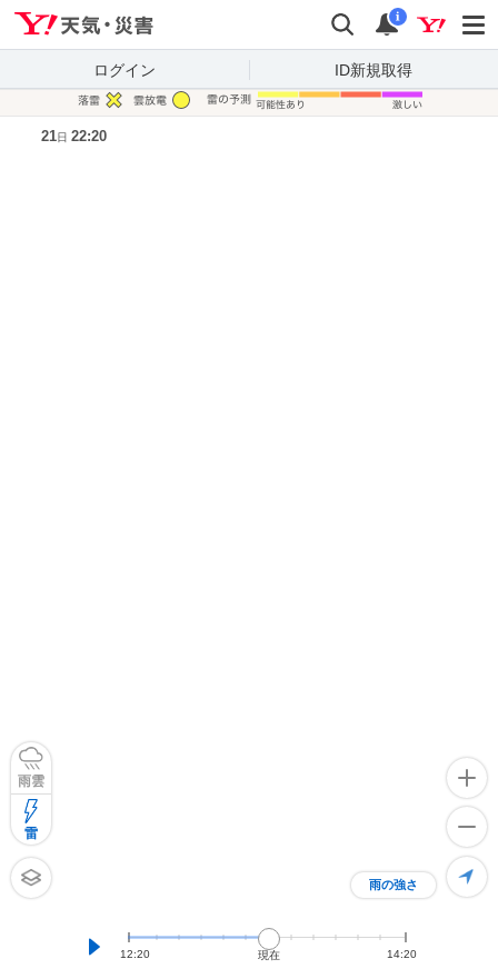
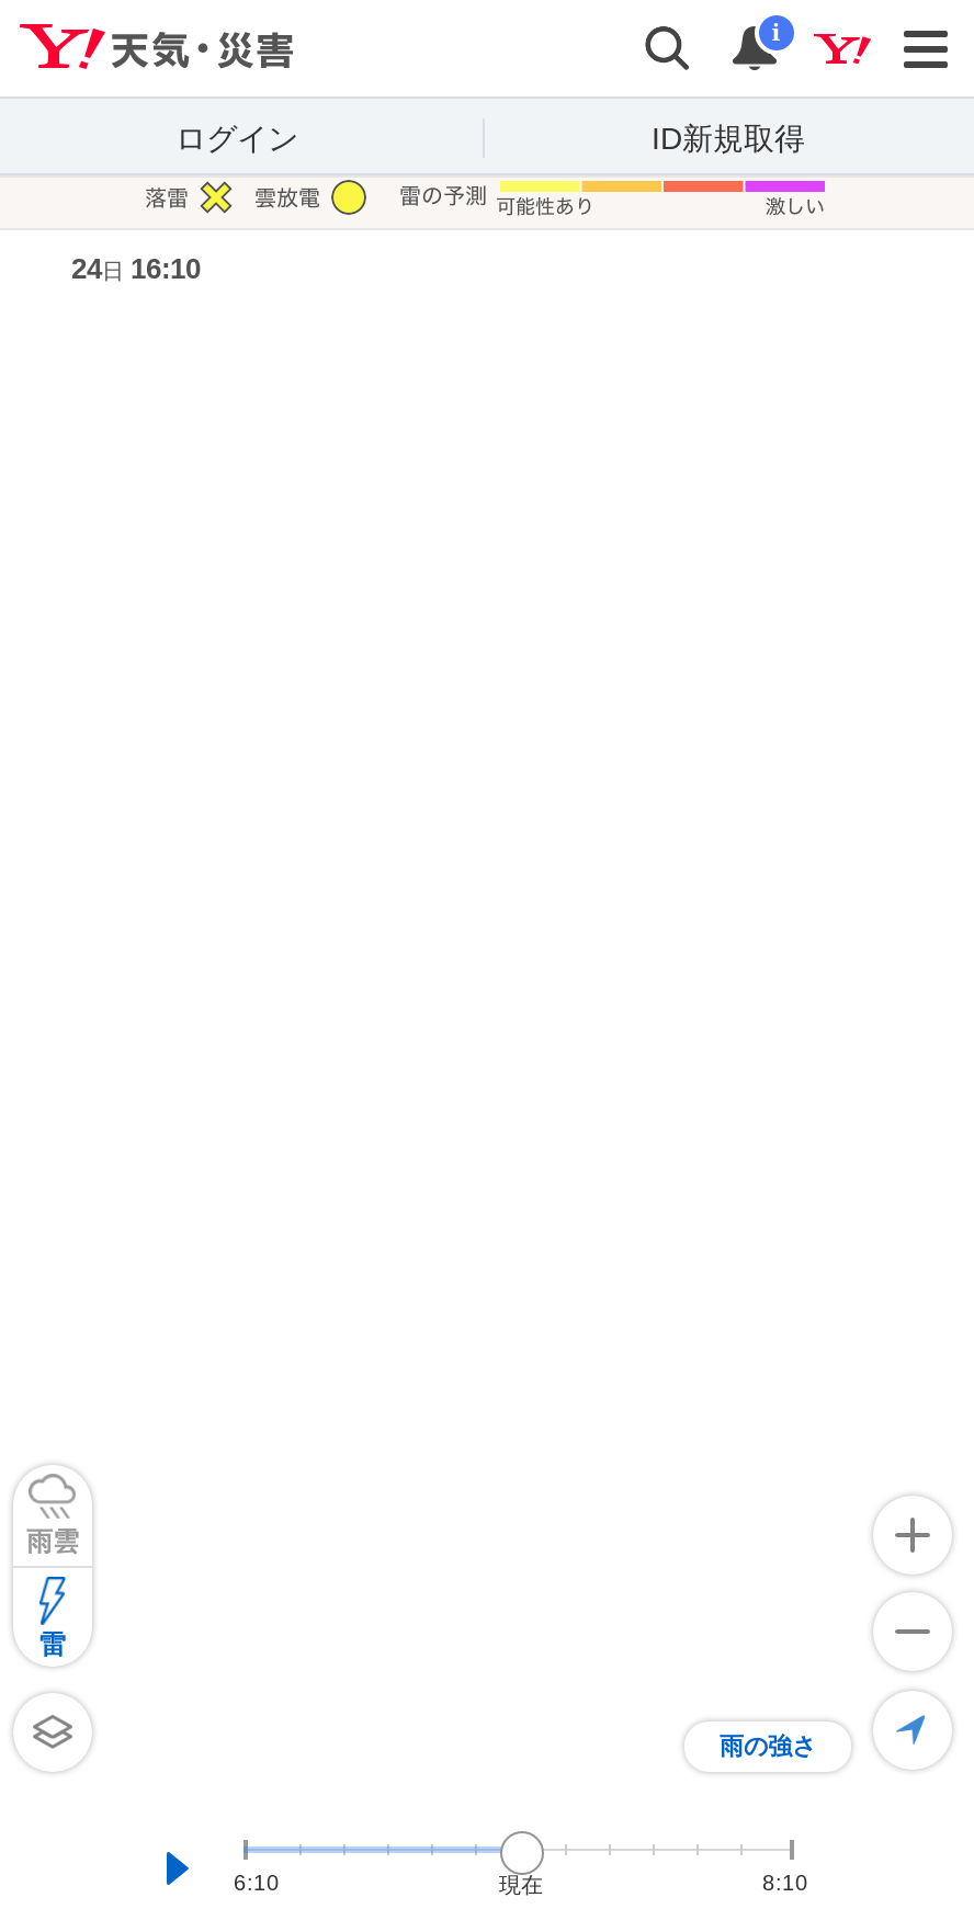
[41,128,106,144] 21日 22:20 -> [71,252,201,285] 24日 16:10
[119,948,150,960] 12:20 -> [234,1871,280,1895] 6:10
[387,948,417,960] 14:20 -> [762,1871,808,1895] 8:10

